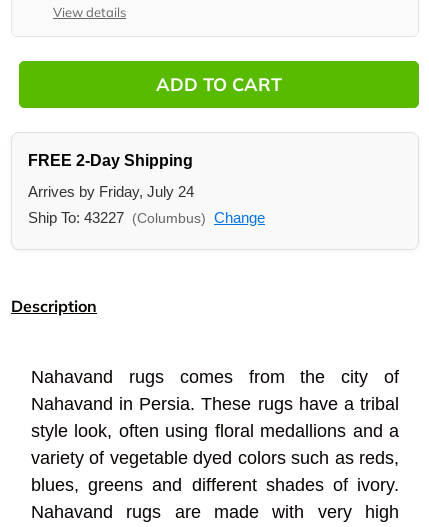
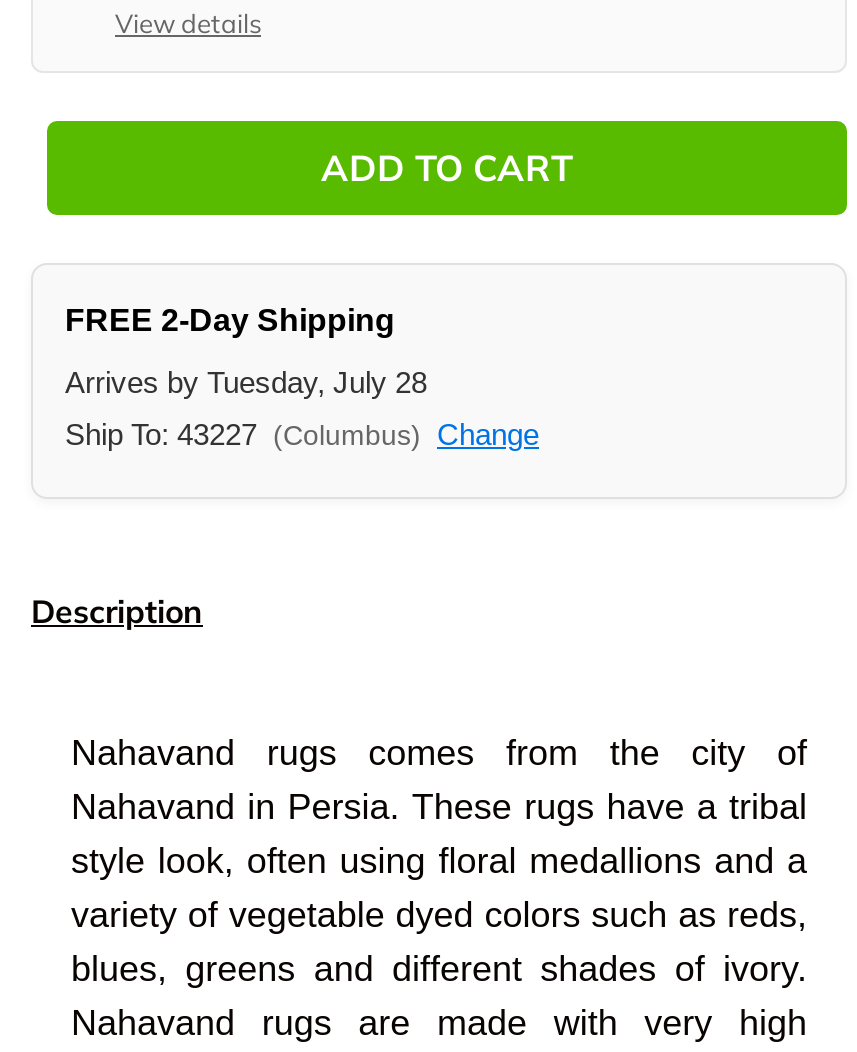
[28,183,194,200] Arrives by Friday, July 24 -> [65,366,427,400] Arrives by Tuesday, July 28

